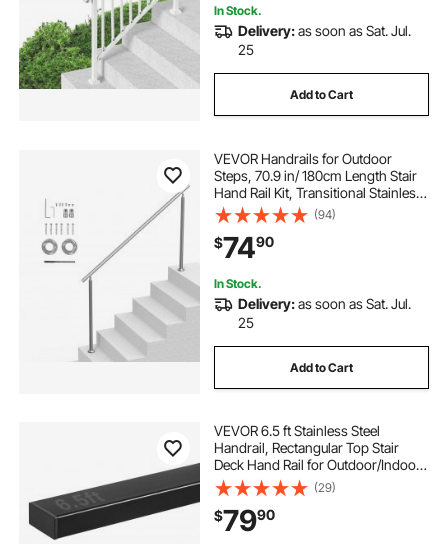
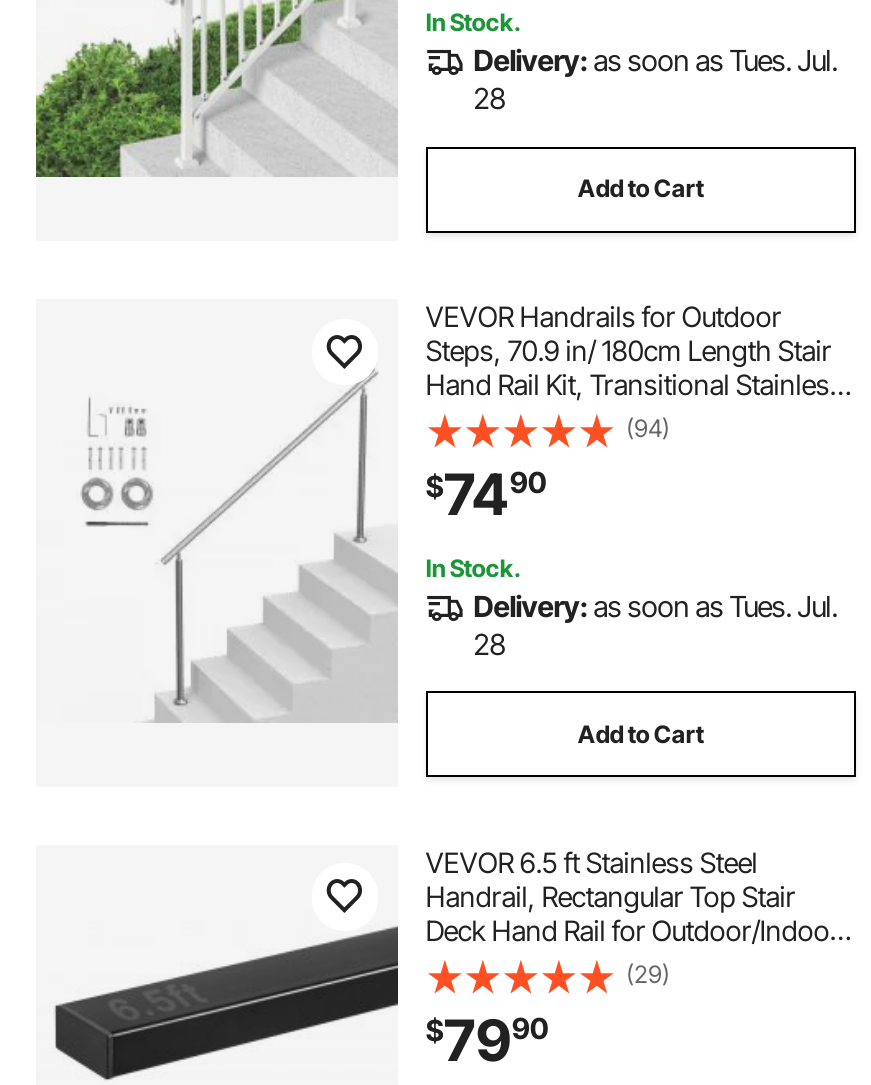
[238,22,411,39] Delivery: as soon as Sat. Jul. -> [473,44,837,78] Delivery: as soon as Tues. Jul.
[238,41,254,58] 25 -> [473,82,505,116] 28
[238,294,411,311] Delivery: as soon as Sat. Jul. -> [473,589,837,623] Delivery: as soon as Tues. Jul.
[238,313,254,330] 25 -> [473,627,505,661] 28

